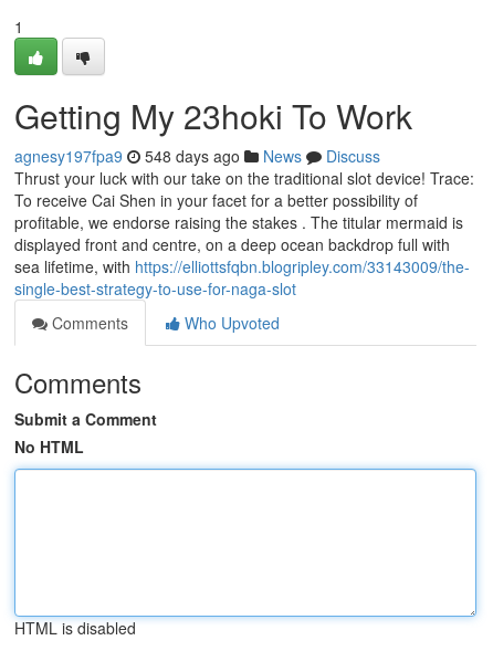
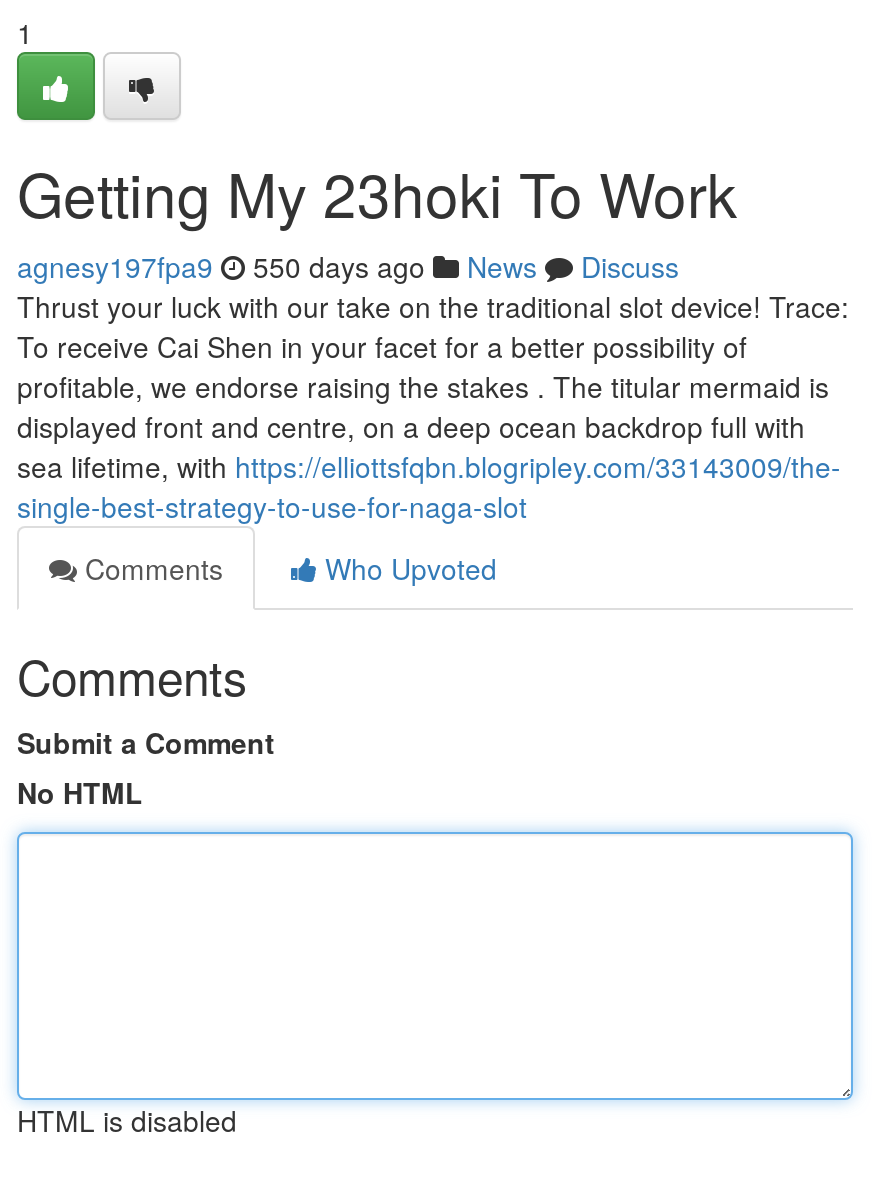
[14,145,380,167] agnesy197fpa9 548 days ago News Discuss -> [17,246,679,286] agnesy197fpa9 550 days ago News Discuss

